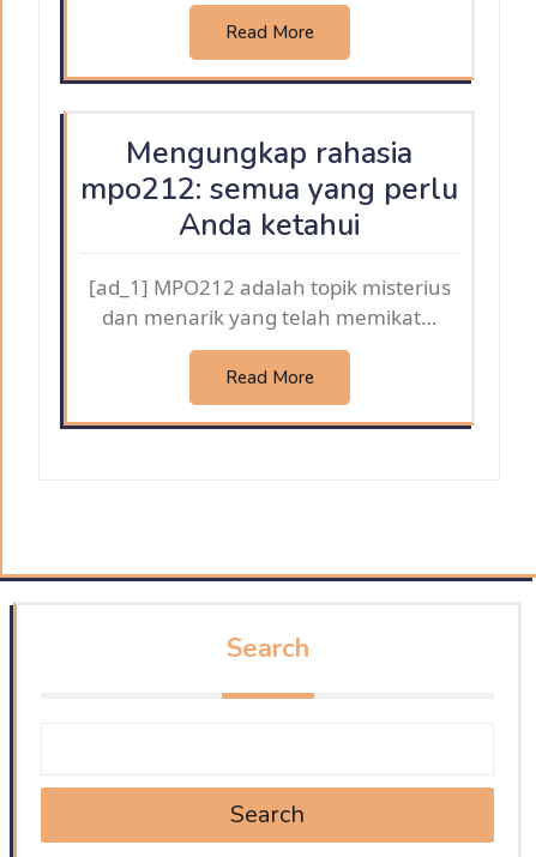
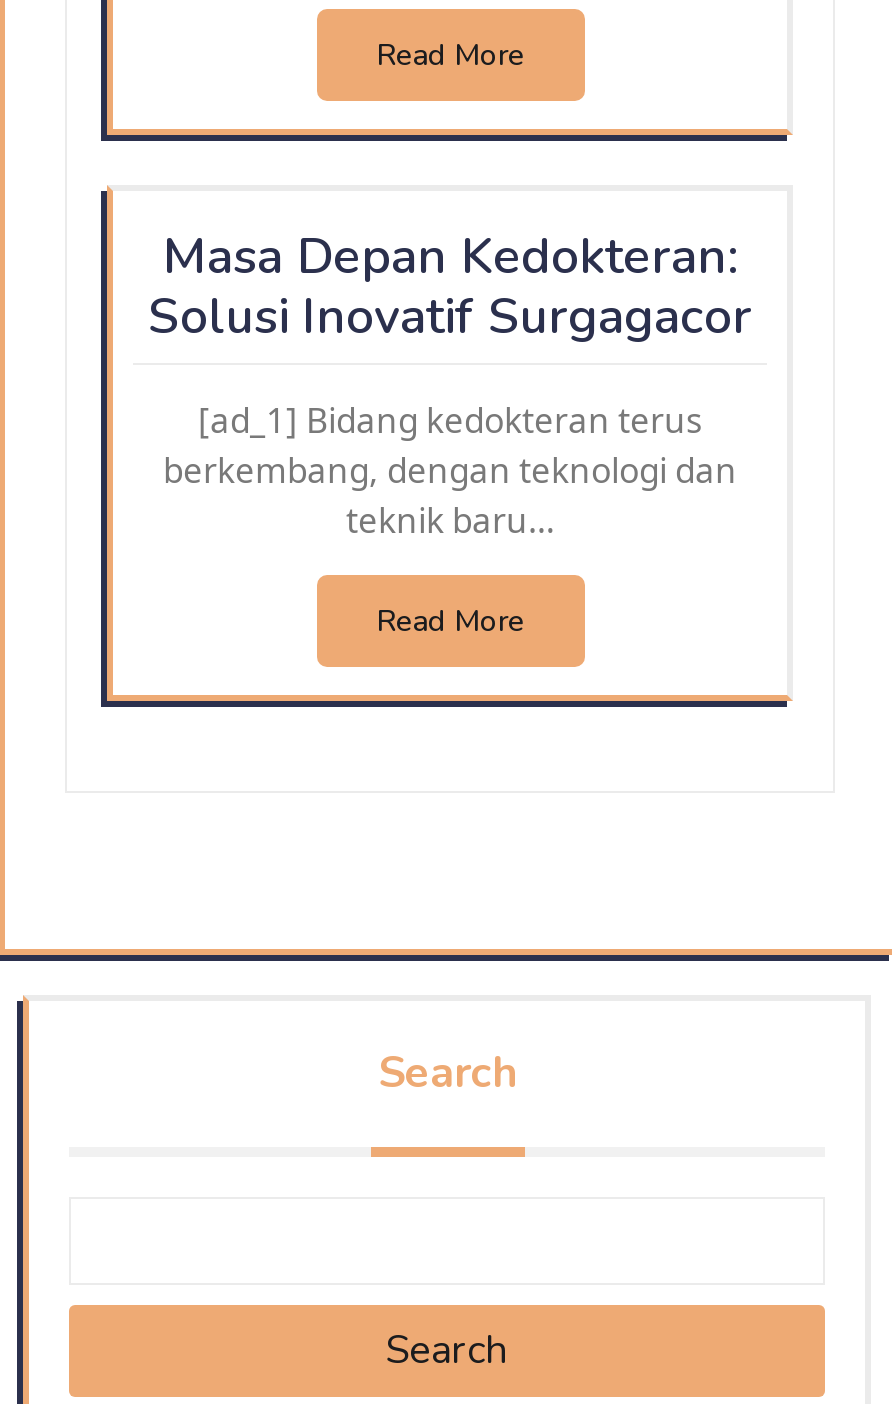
[80,133,458,245] Mengungkap rahasia | mpo212: semua yang perlu | Anda ketahui -> [148,222,752,350] Masa Depan Kedokteran: | Solusi Inovatif Surgagacor
[88,273,450,330] [ad_1] MPO212 adalah topik misterius | dan menarik yang telah memikat… -> [163,396,737,542] [ad_1] Bidang kedokteran terus | berkembang, dengan teknologi dan | teknik baru…

